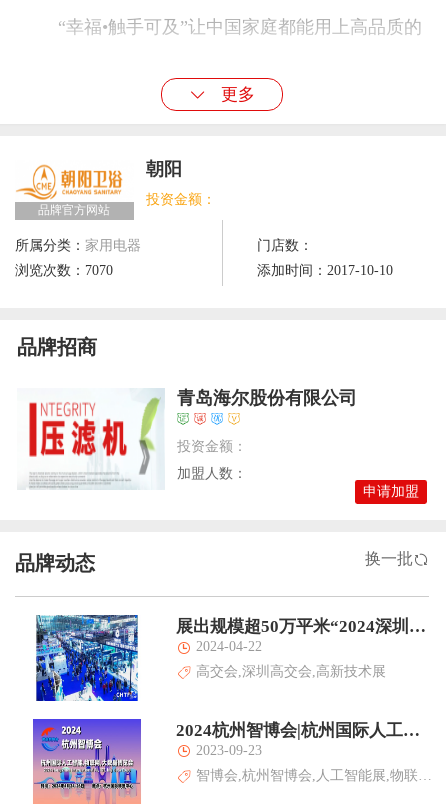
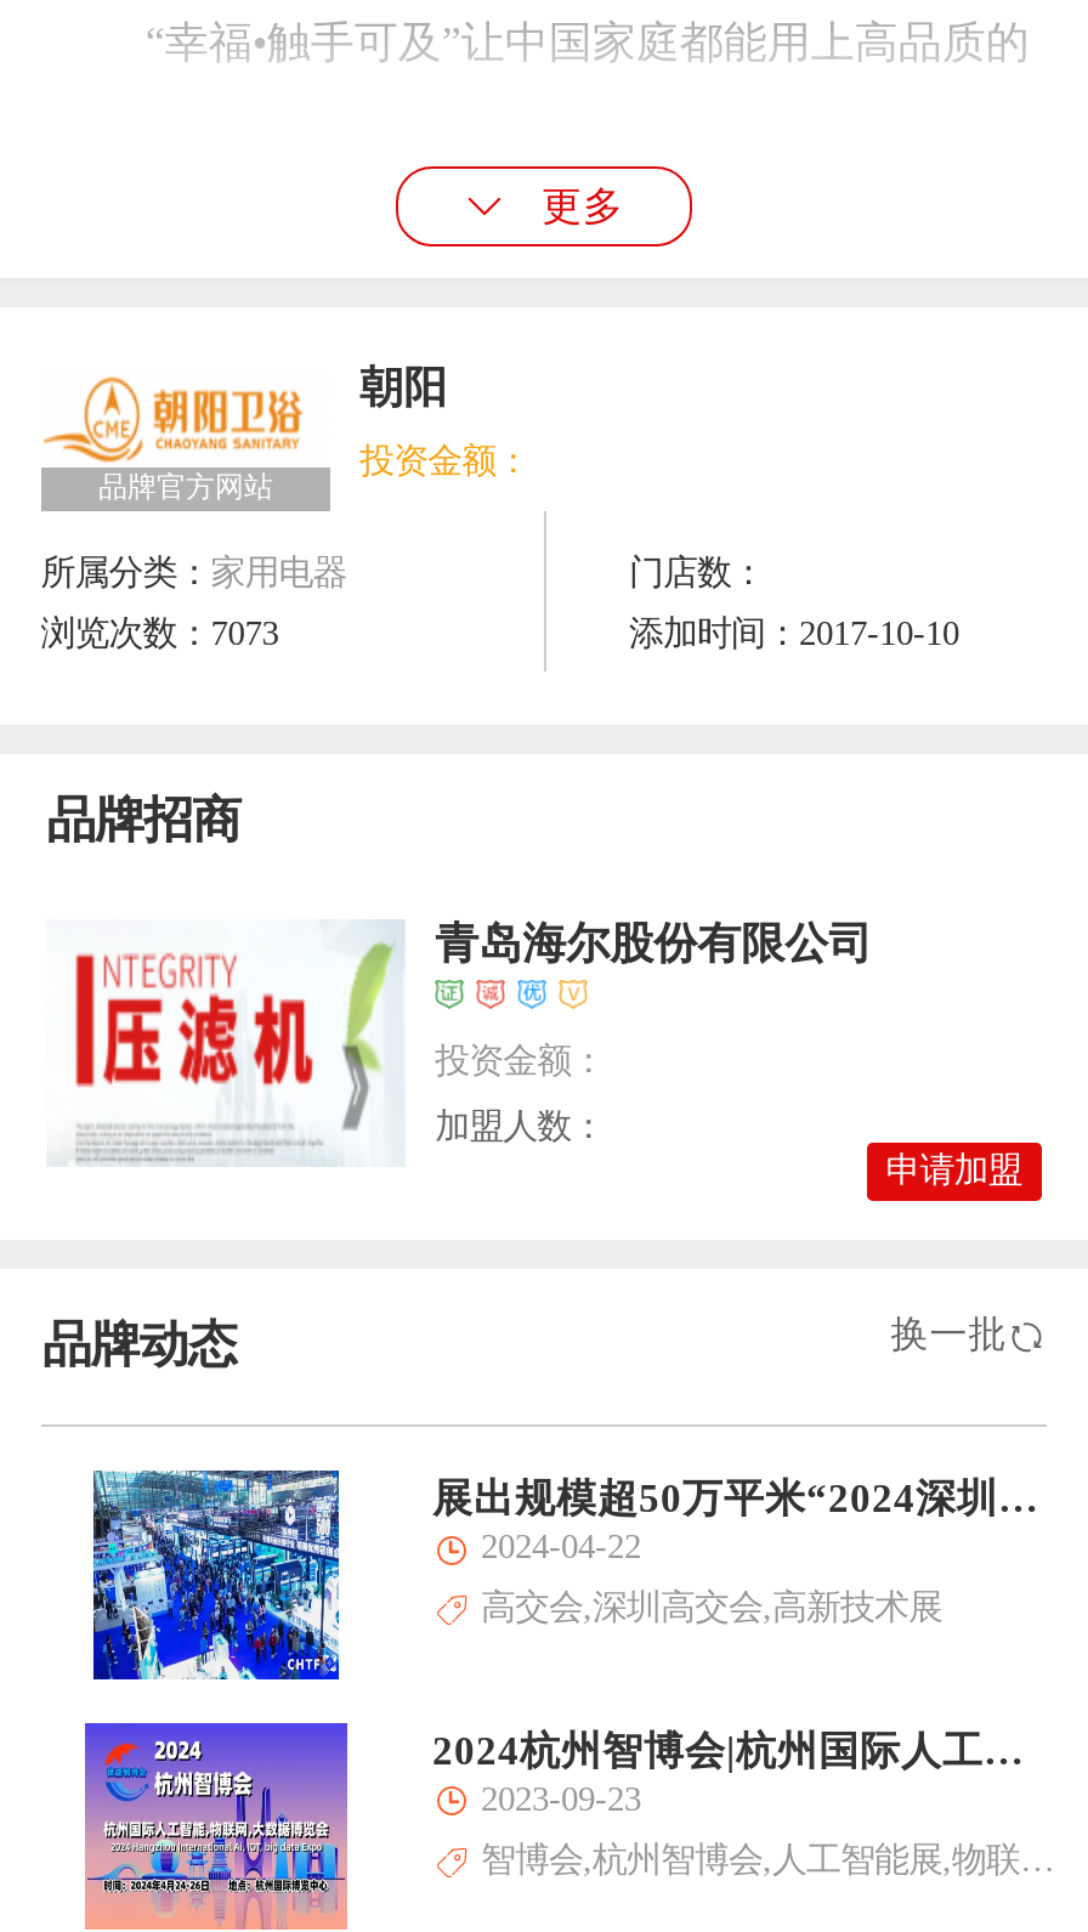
[15,262,113,278] 浏览次数：7070 -> [41,613,279,652] 浏览次数：7073

